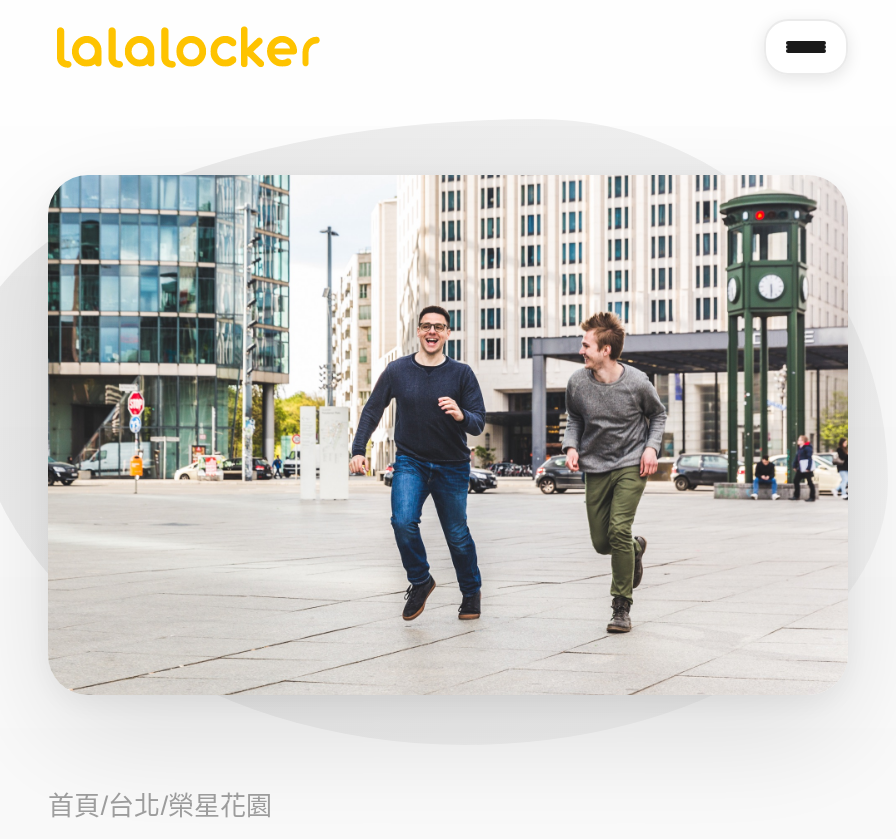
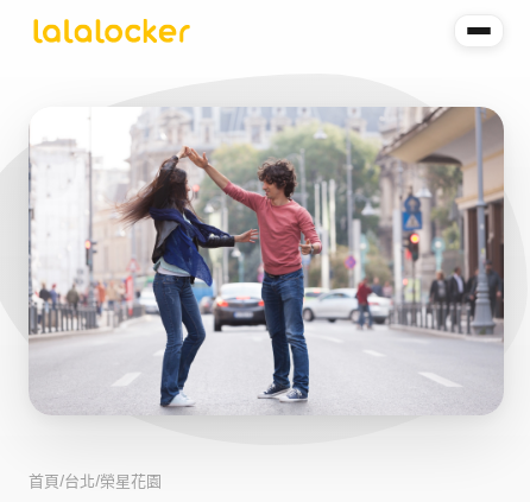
[46,173,850,695] [image] -> [27,106,505,415] [image]

